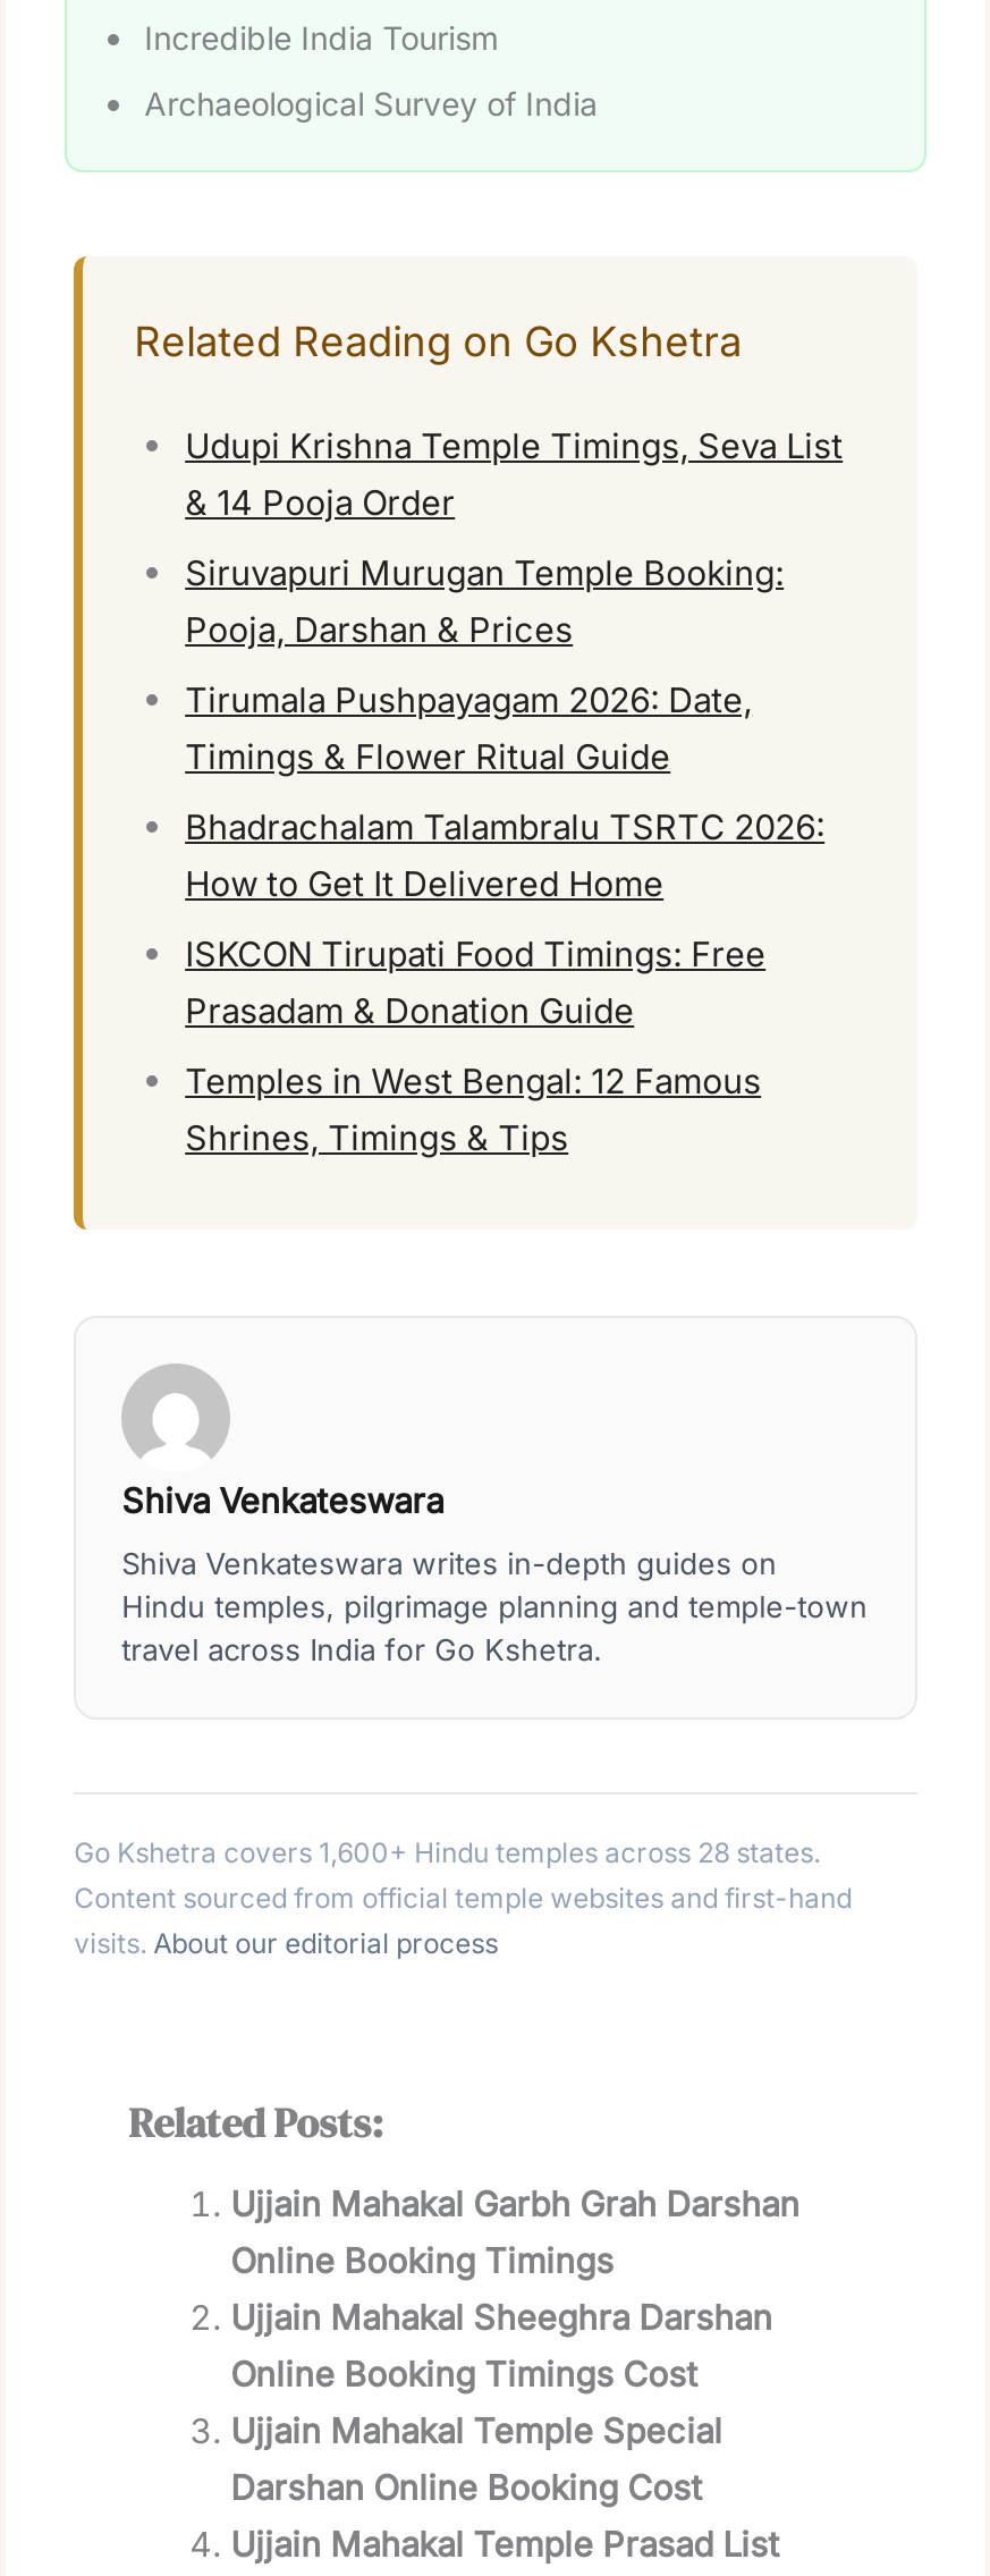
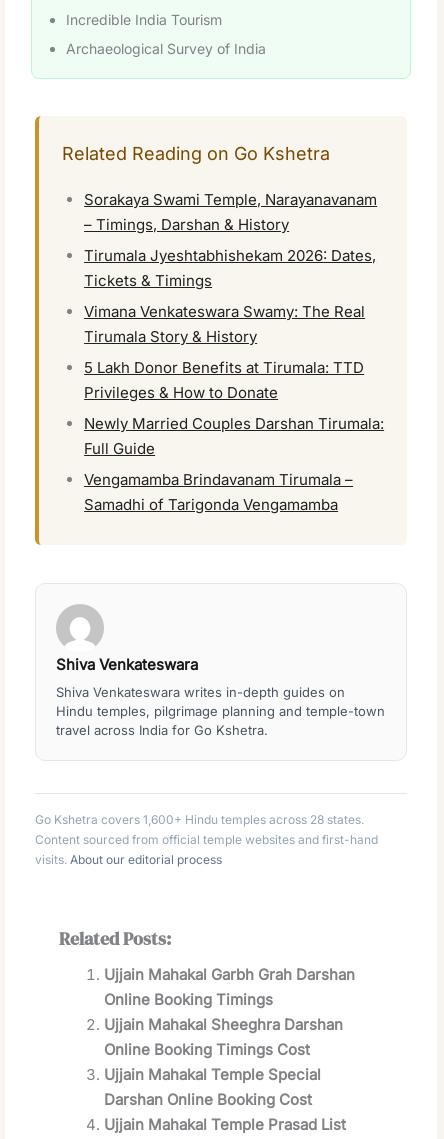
[185,424,843,524] Udupi Krishna Temple Timings, Seva List | & 14 Pooja Order -> [84,190,377,234] Sorakaya Swami Temple, Narayanavanam | – Timings, Darshan & History
[185,551,784,651] Siruvapuri Murugan Temple Booking: | Pooja, Darshan & Prices -> [84,246,376,290] Tirumala Jyeshtabhishekam 2026: Dates, | Tickets & Timings
[185,678,752,778] Tirumala Pushpayagam 2026: Date, | Timings & Flower Ritual Guide -> [84,302,365,346] Vimana Venkateswara Swamy: The Real | Tirumala Story & History
[185,805,825,905] Bhadrachalam Talambralu TSRTC 2026: | How to Get It Delivered Home -> [84,358,364,402] 5 Lakh Donor Benefits at Tirumala: TTD | Privileges & How to Donate
[185,932,766,1032] ISKCON Tirupati Food Timings: Free | Prasadam & Donation Guide -> [84,414,384,458] Newly Married Couples Darshan Tirumala: | Full Guide
[185,1059,761,1159] Temples in West Bengal: 12 Famous | Shrines, Timings & Tips -> [84,470,353,514] Vengamamba Brindavanam Tirumala – | Samadhi of Tarigonda Vengamamba

